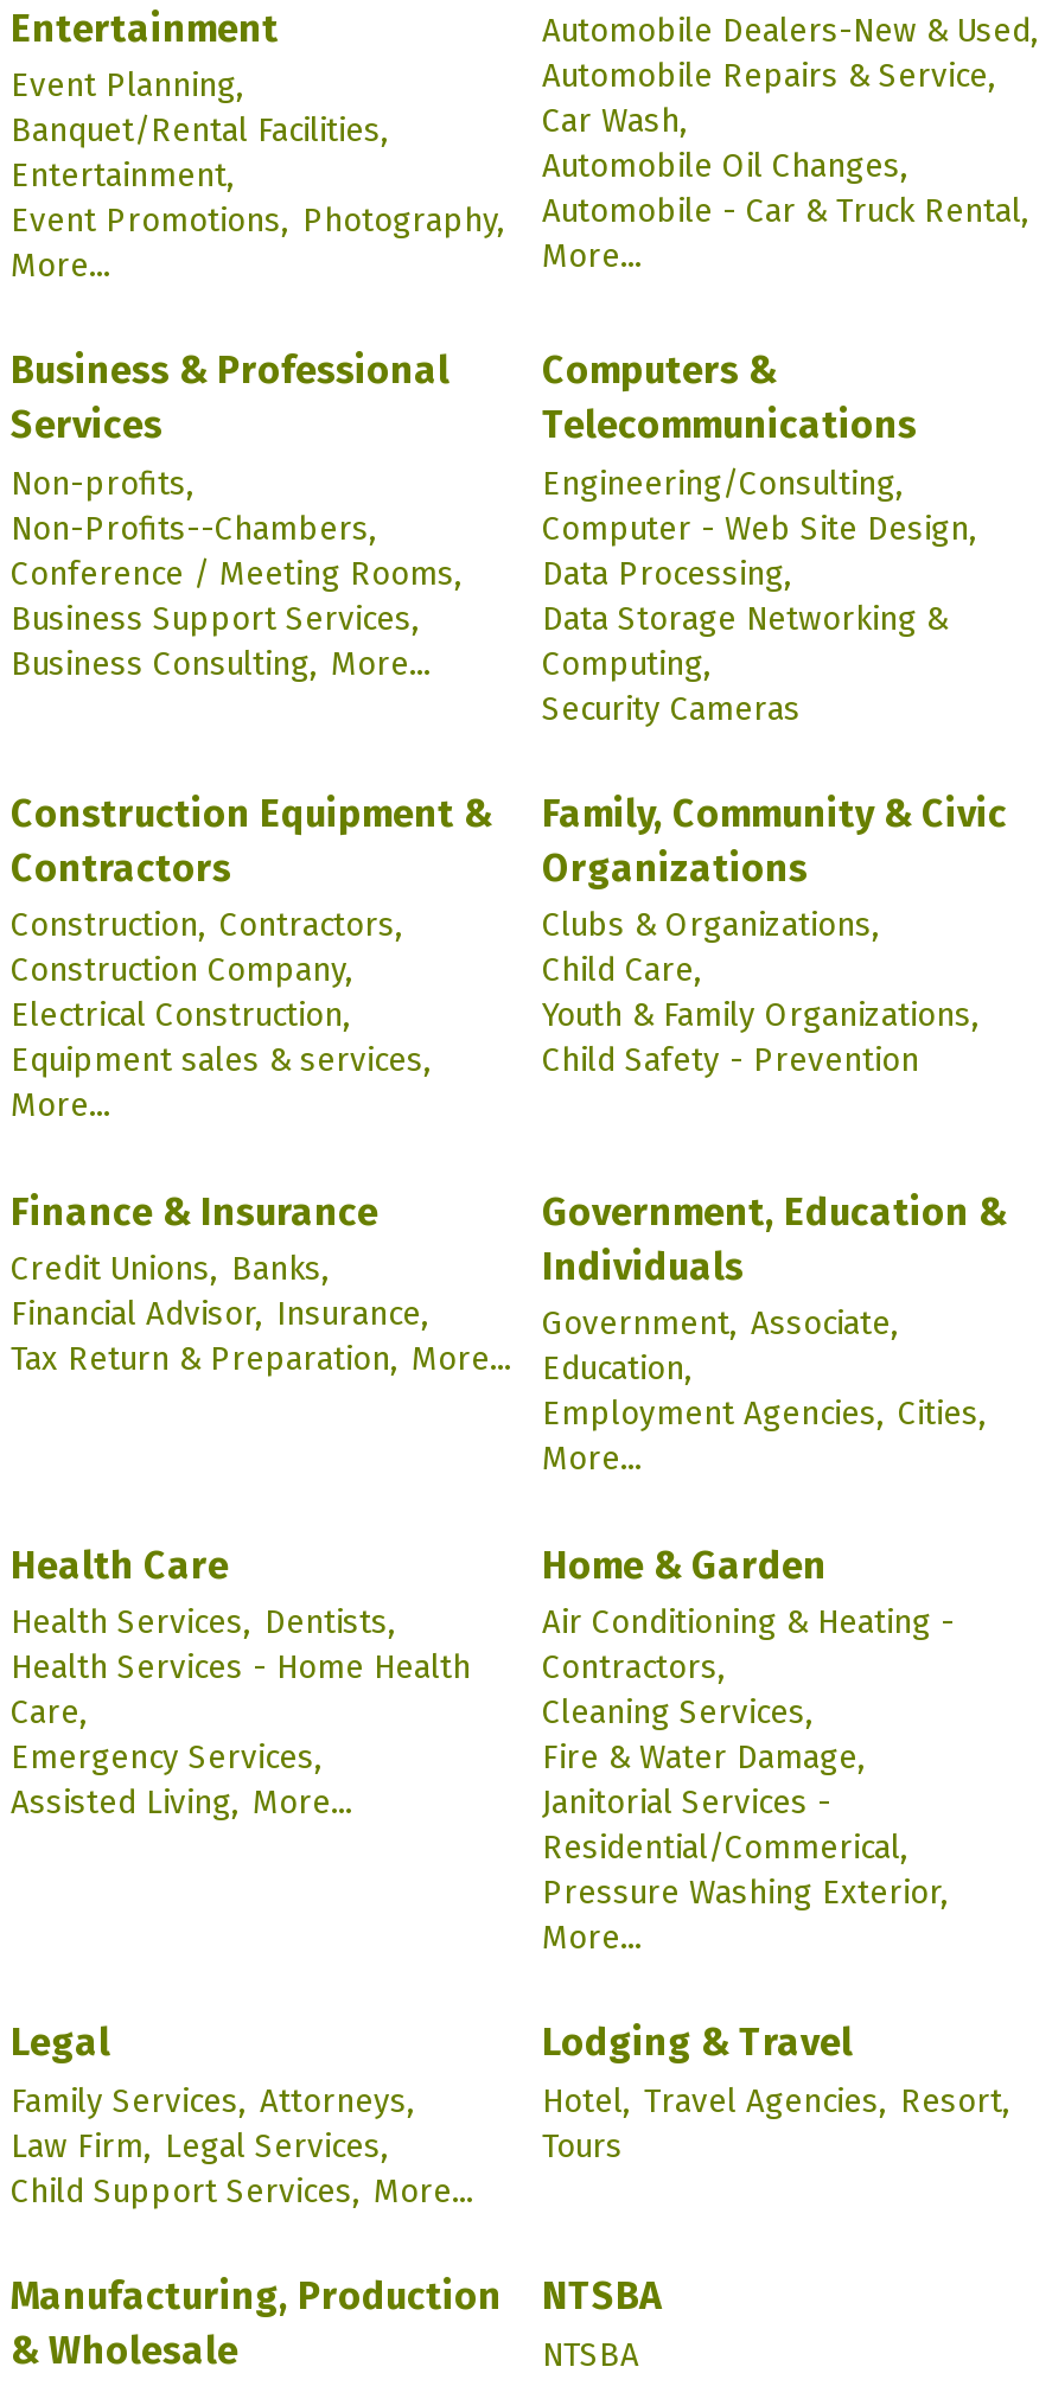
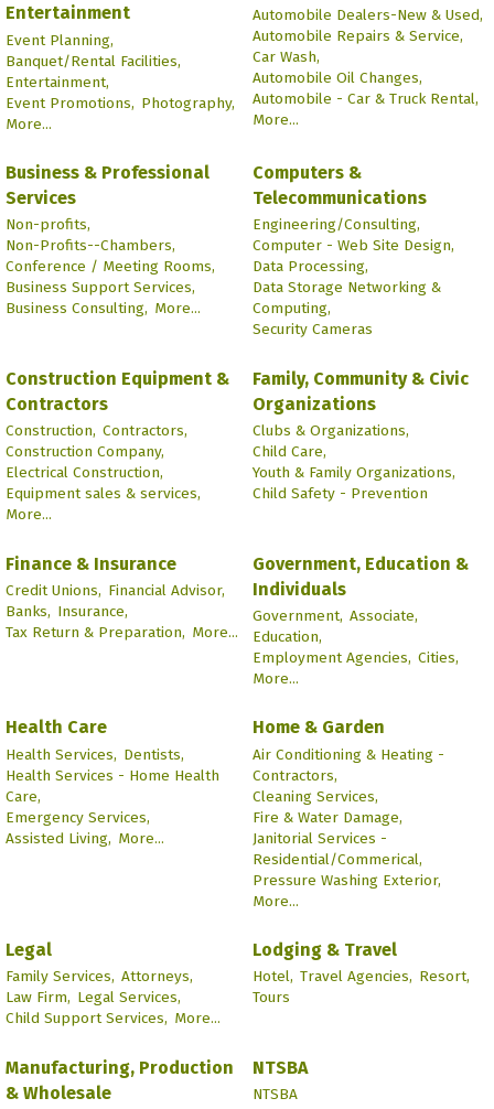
[11,1250,428,1335] Credit Unions, Banks, | Financial Advisor, Insurance, -> [6,581,225,621] Credit Unions, Financial Advisor, | Banks, Insurance,

